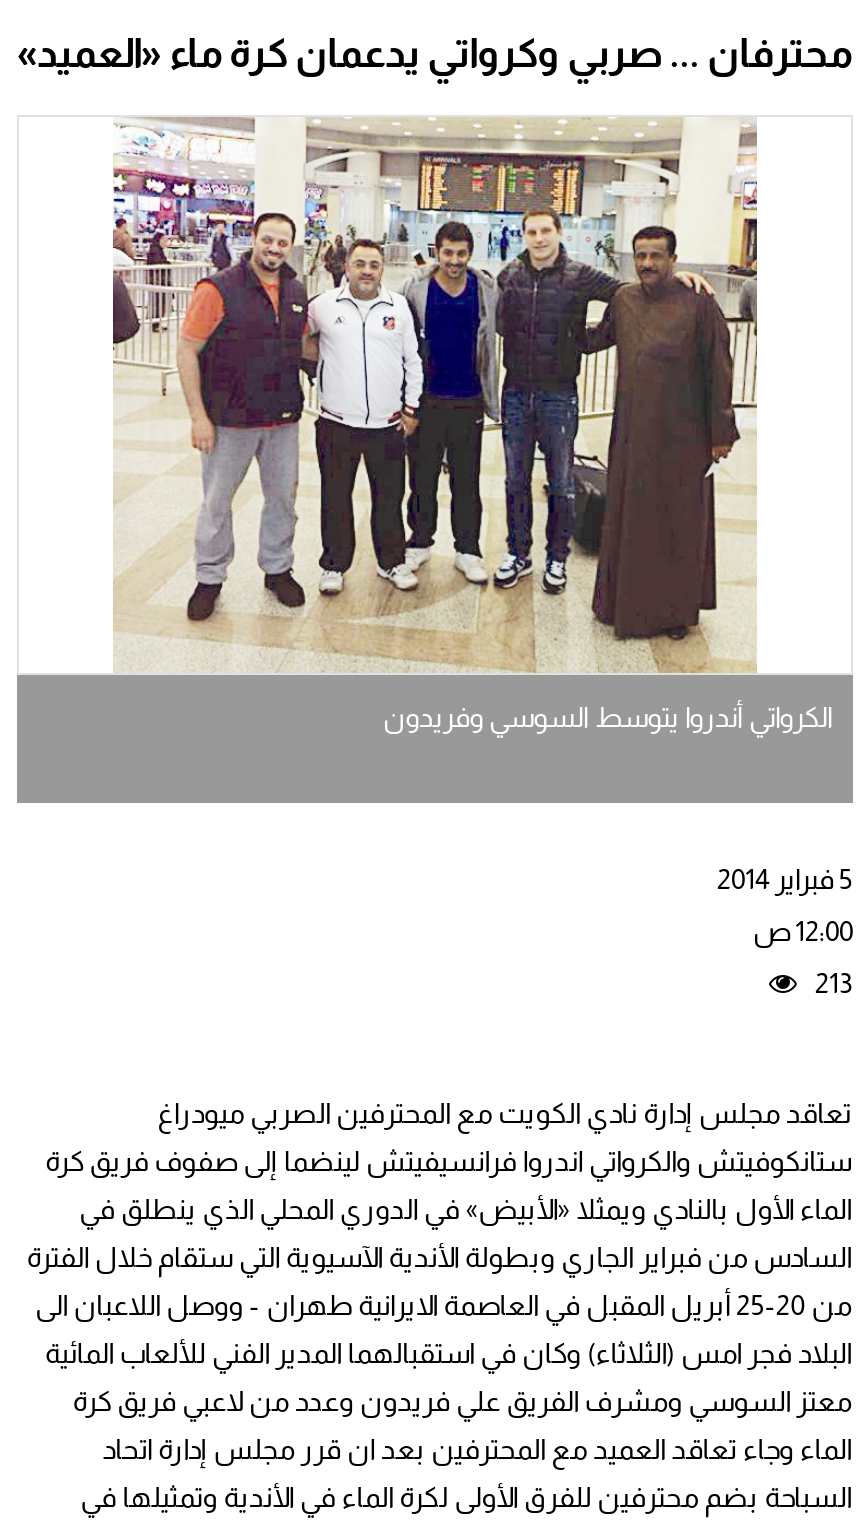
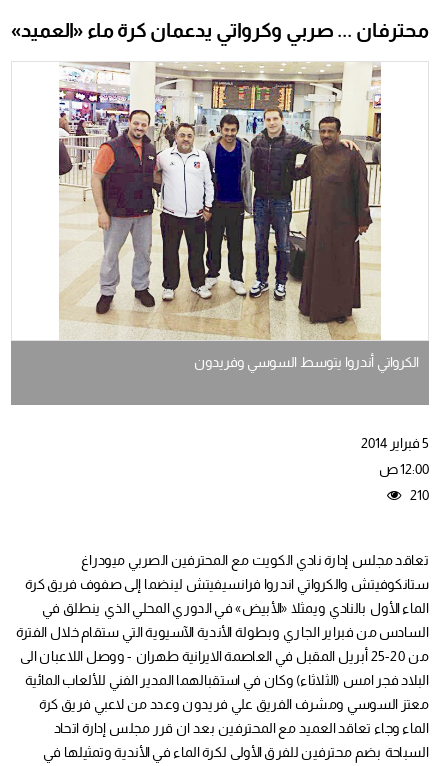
[815,967,853,999] 213 -> [410,487,429,503] 210

